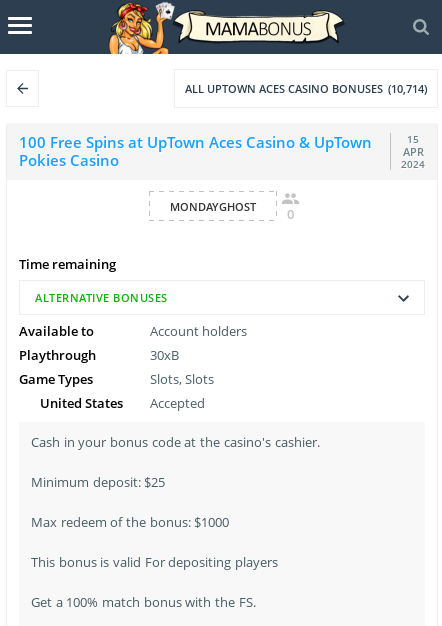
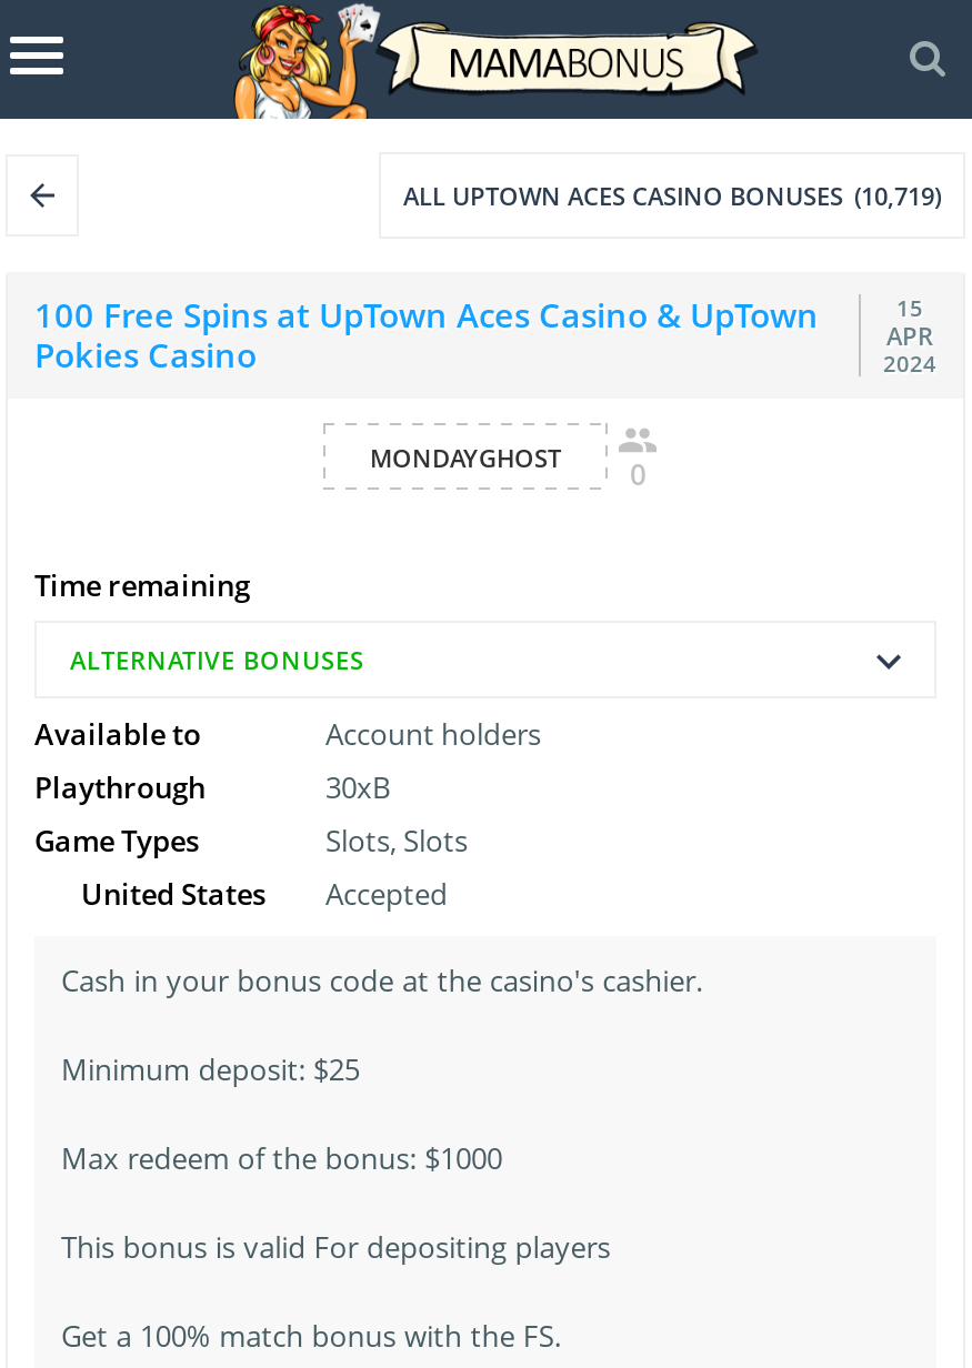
[185,81,427,96] ALL UPTOWN ACES CASINO BONUSES (10,714) -> [403,179,941,212] ALL UPTOWN ACES CASINO BONUSES (10,719)

